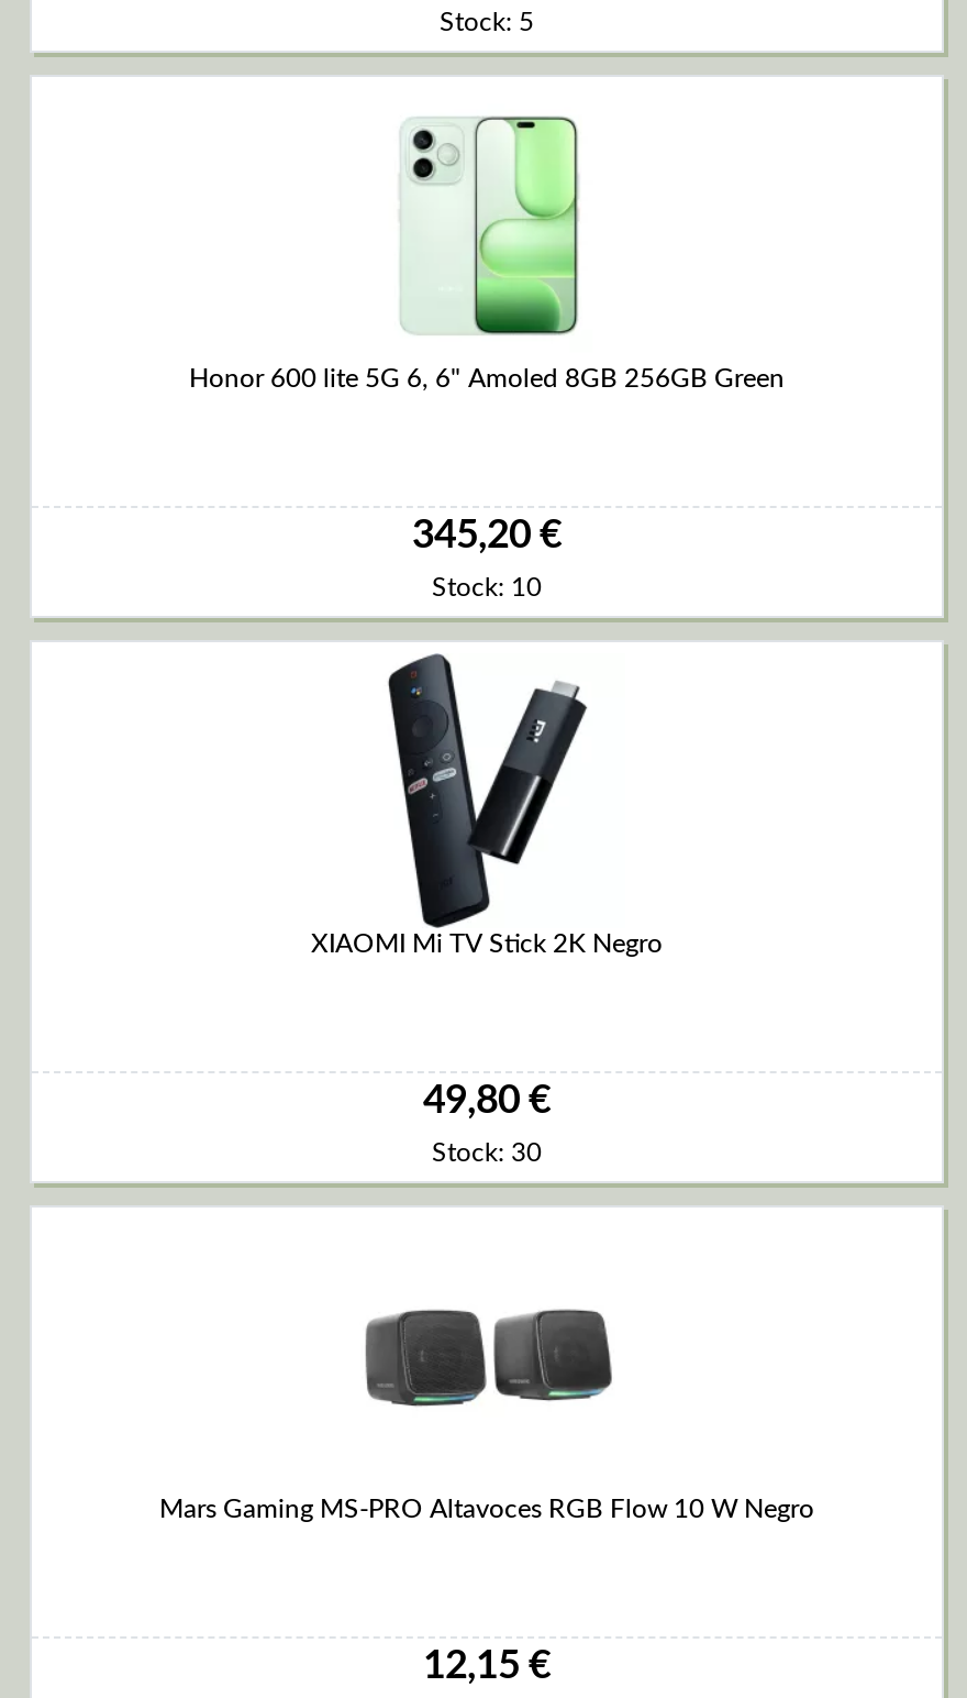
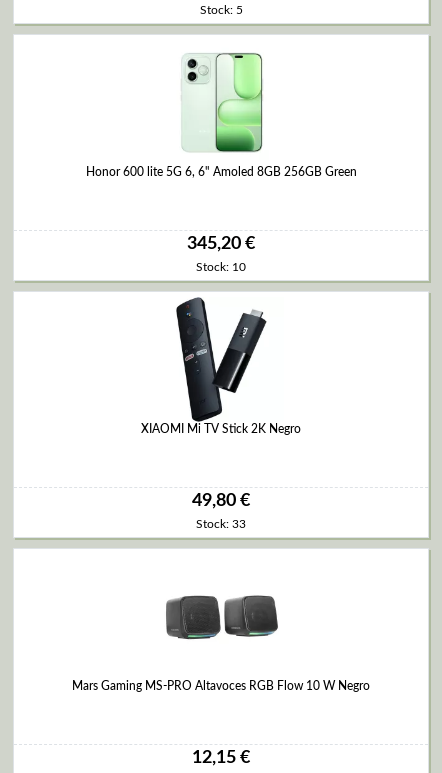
[432,1140,542,1166] Stock: 30 -> [196,518,246,530] Stock: 33

